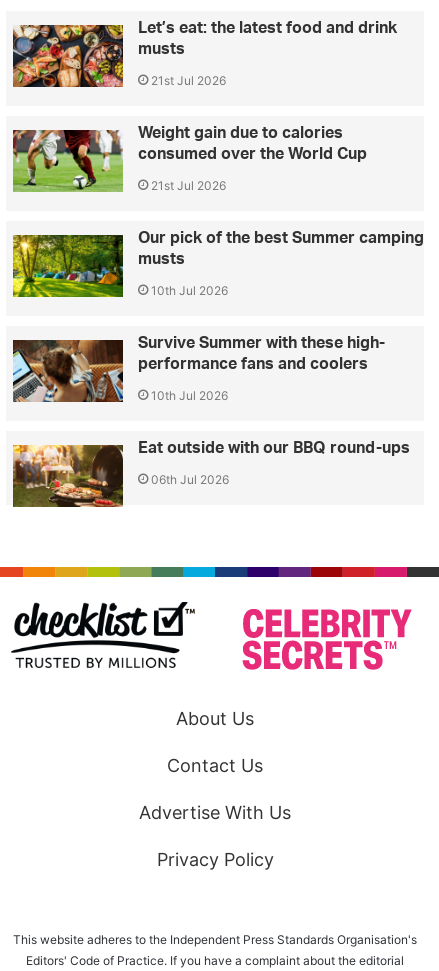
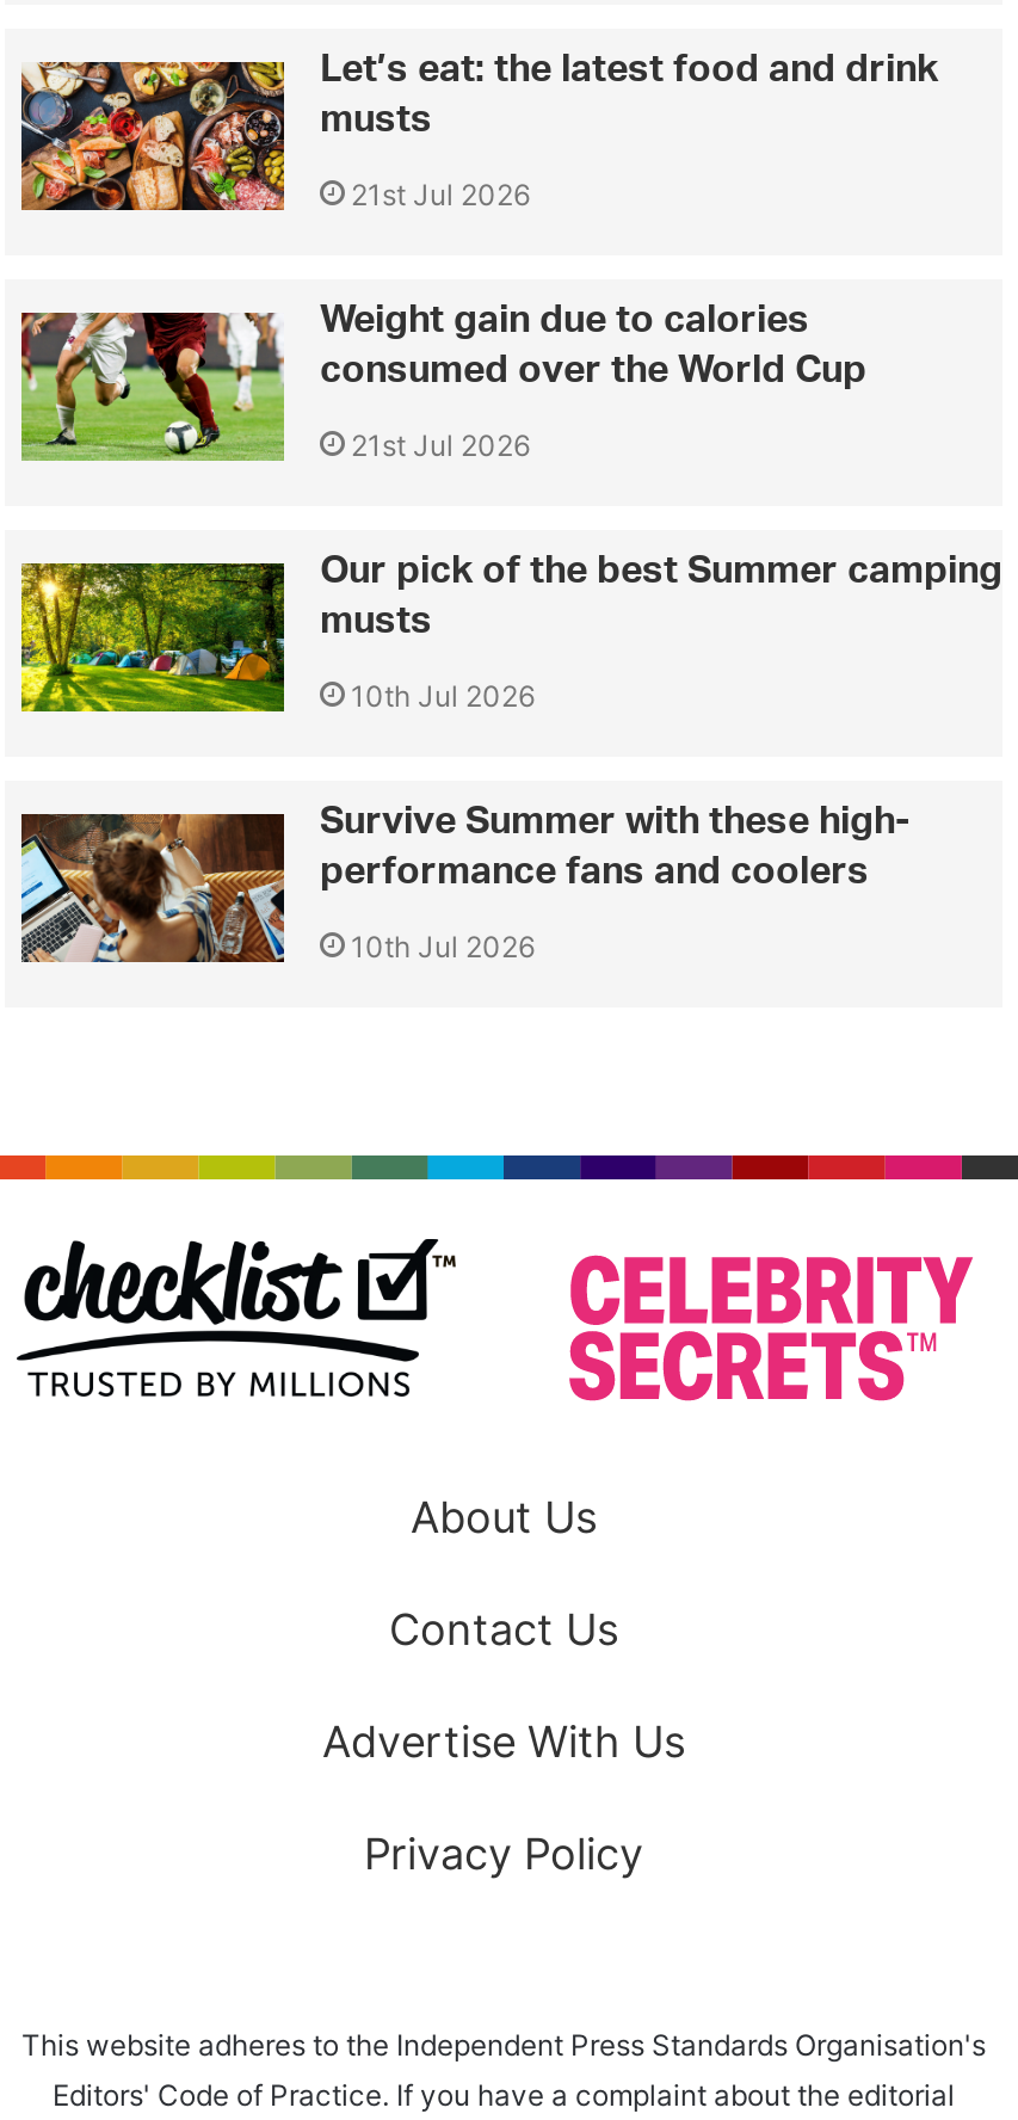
[12,440,410,508] [image] | Eat outside with our BBQ round-ups | 06th Jul 2026 -> none

